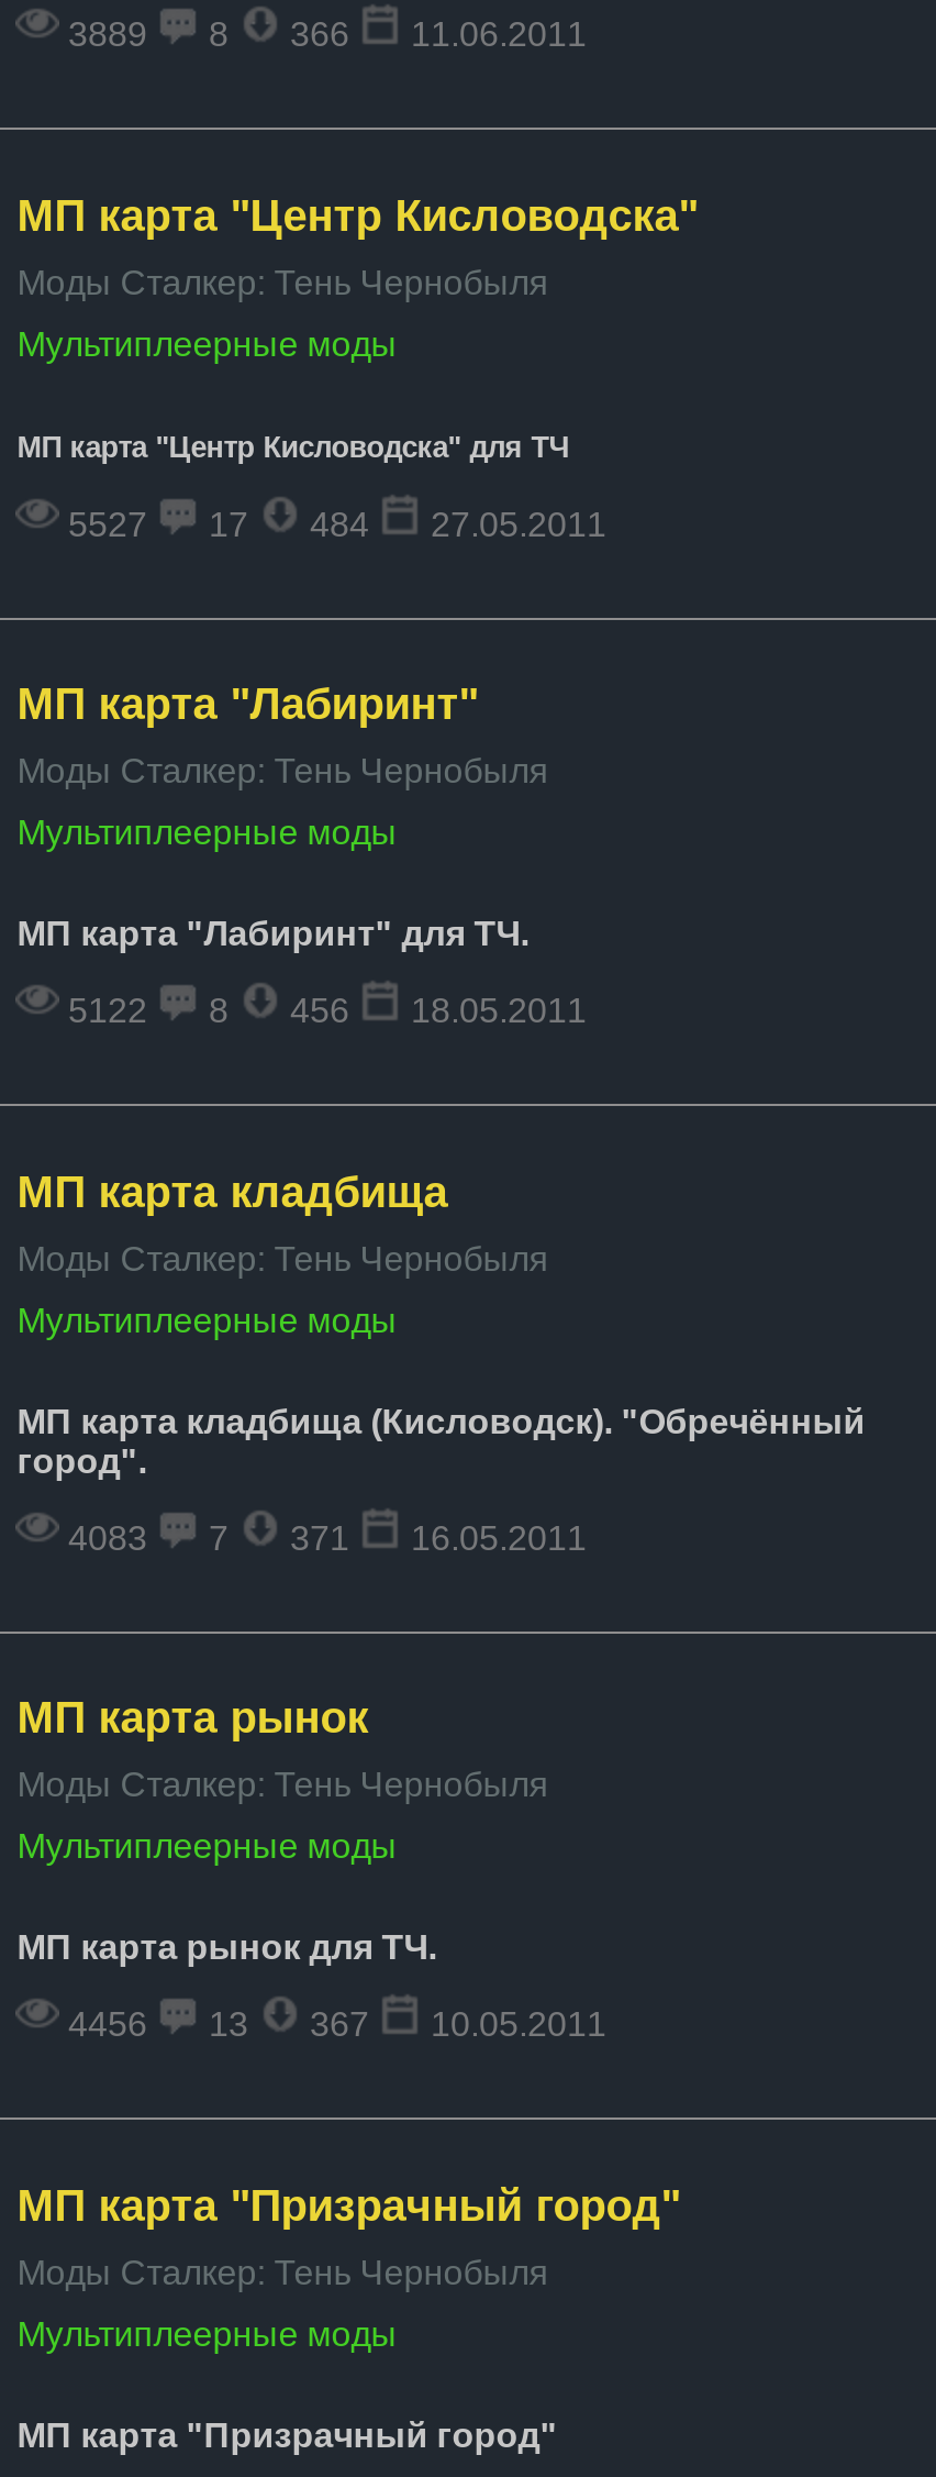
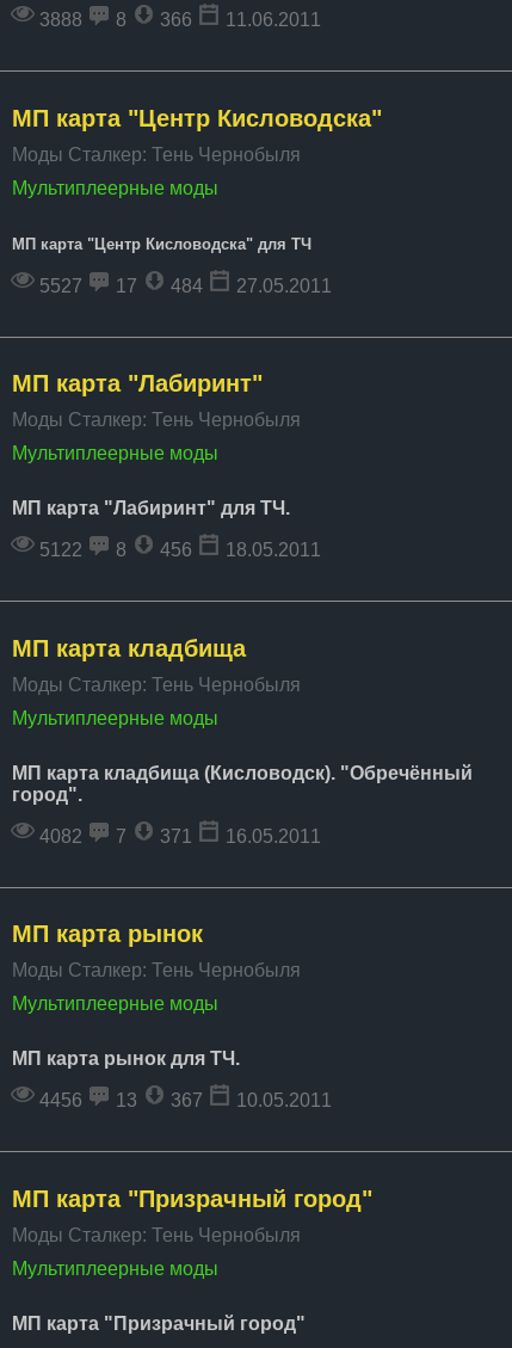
[59,16,587,53] 3889 8 366 11.06.2011 -> [35,10,321,30] 3888 8 366 11.06.2011
[59,1519,587,1556] 4083 7 371 16.05.2011 -> [35,826,321,846] 4082 7 371 16.05.2011

